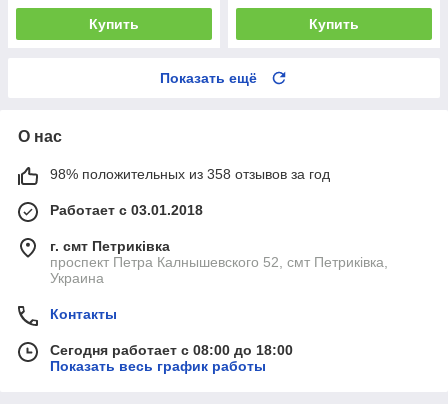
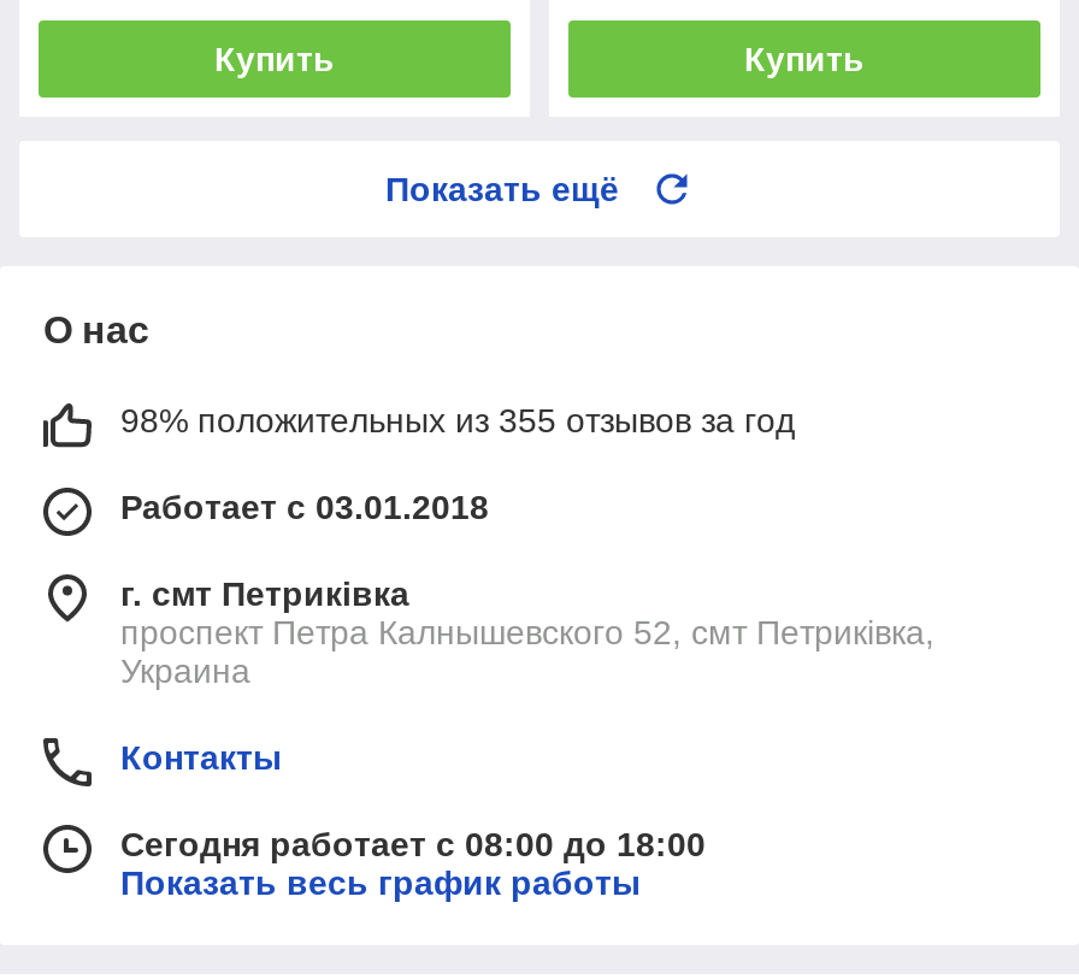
[50,166,330,182] 98% положительных из 358 отзывов за год -> [120,401,795,439] 98% положительных из 355 отзывов за год

